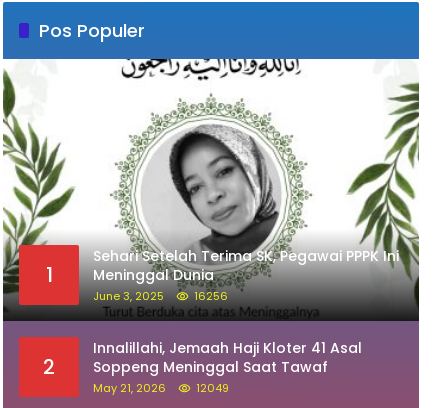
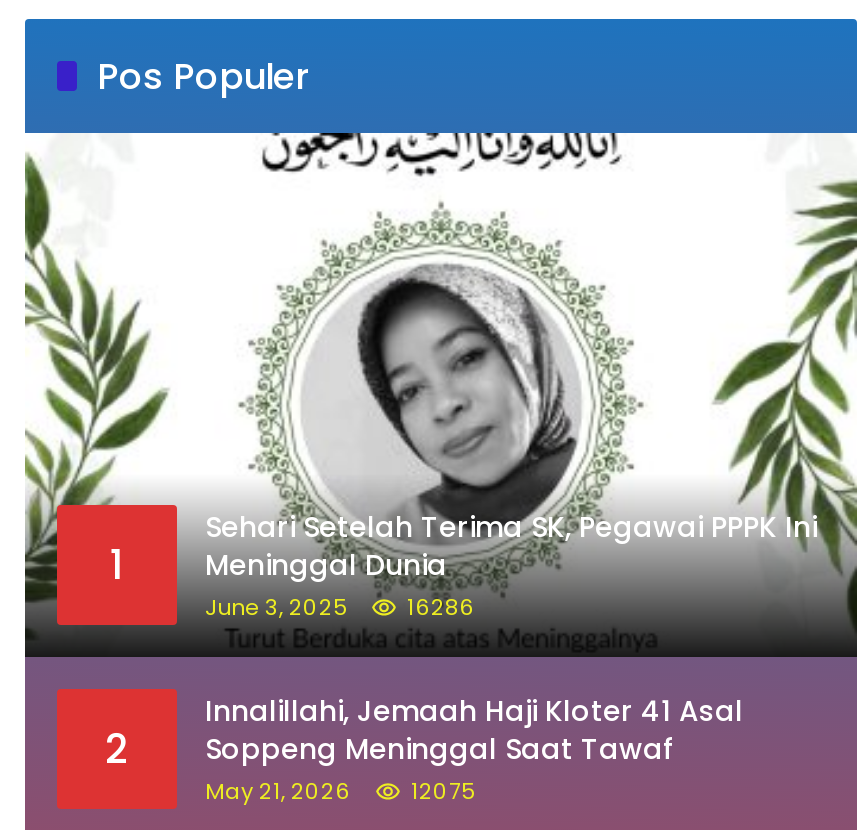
[93,288,228,304] June 3, 2025 16256 -> [205,591,475,623] June 3, 2025 16286
[93,380,229,396] May 21, 2026 12049 -> [205,775,475,807] May 21, 2026 12075

